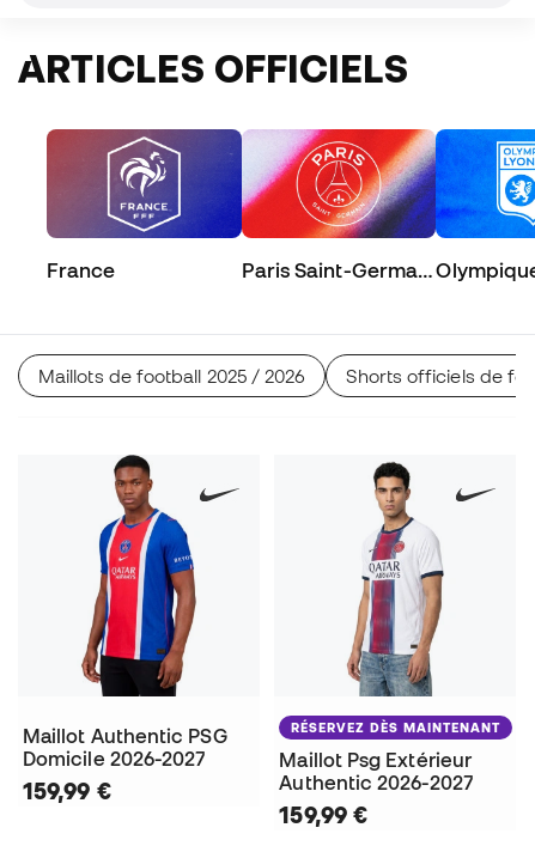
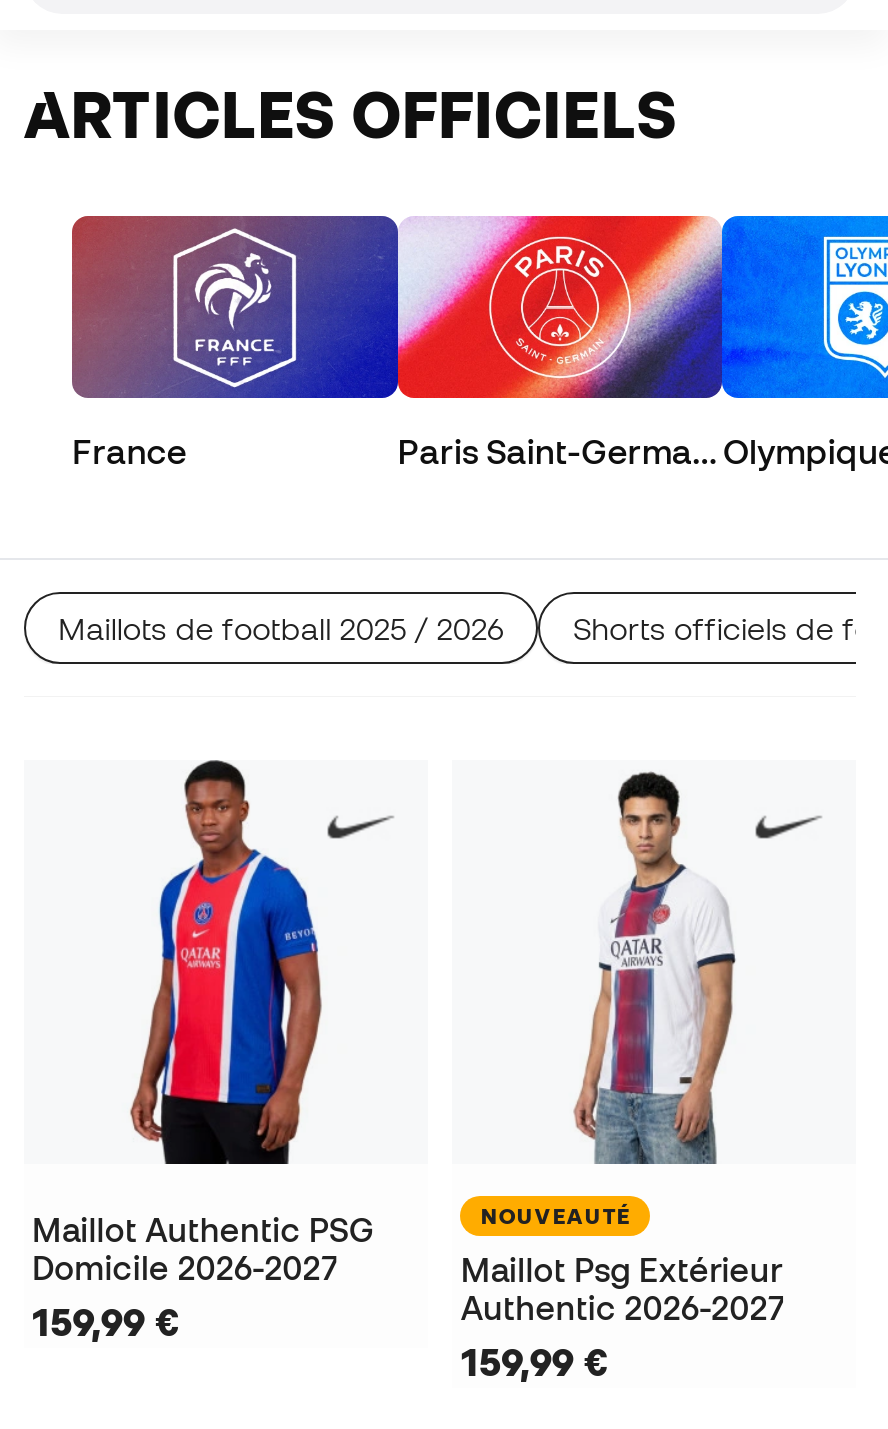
[291,720,501,734] RÉSERVEZ DÈS MAINTENANT -> [481,1204,631,1228] NOUVEAUTÉ

